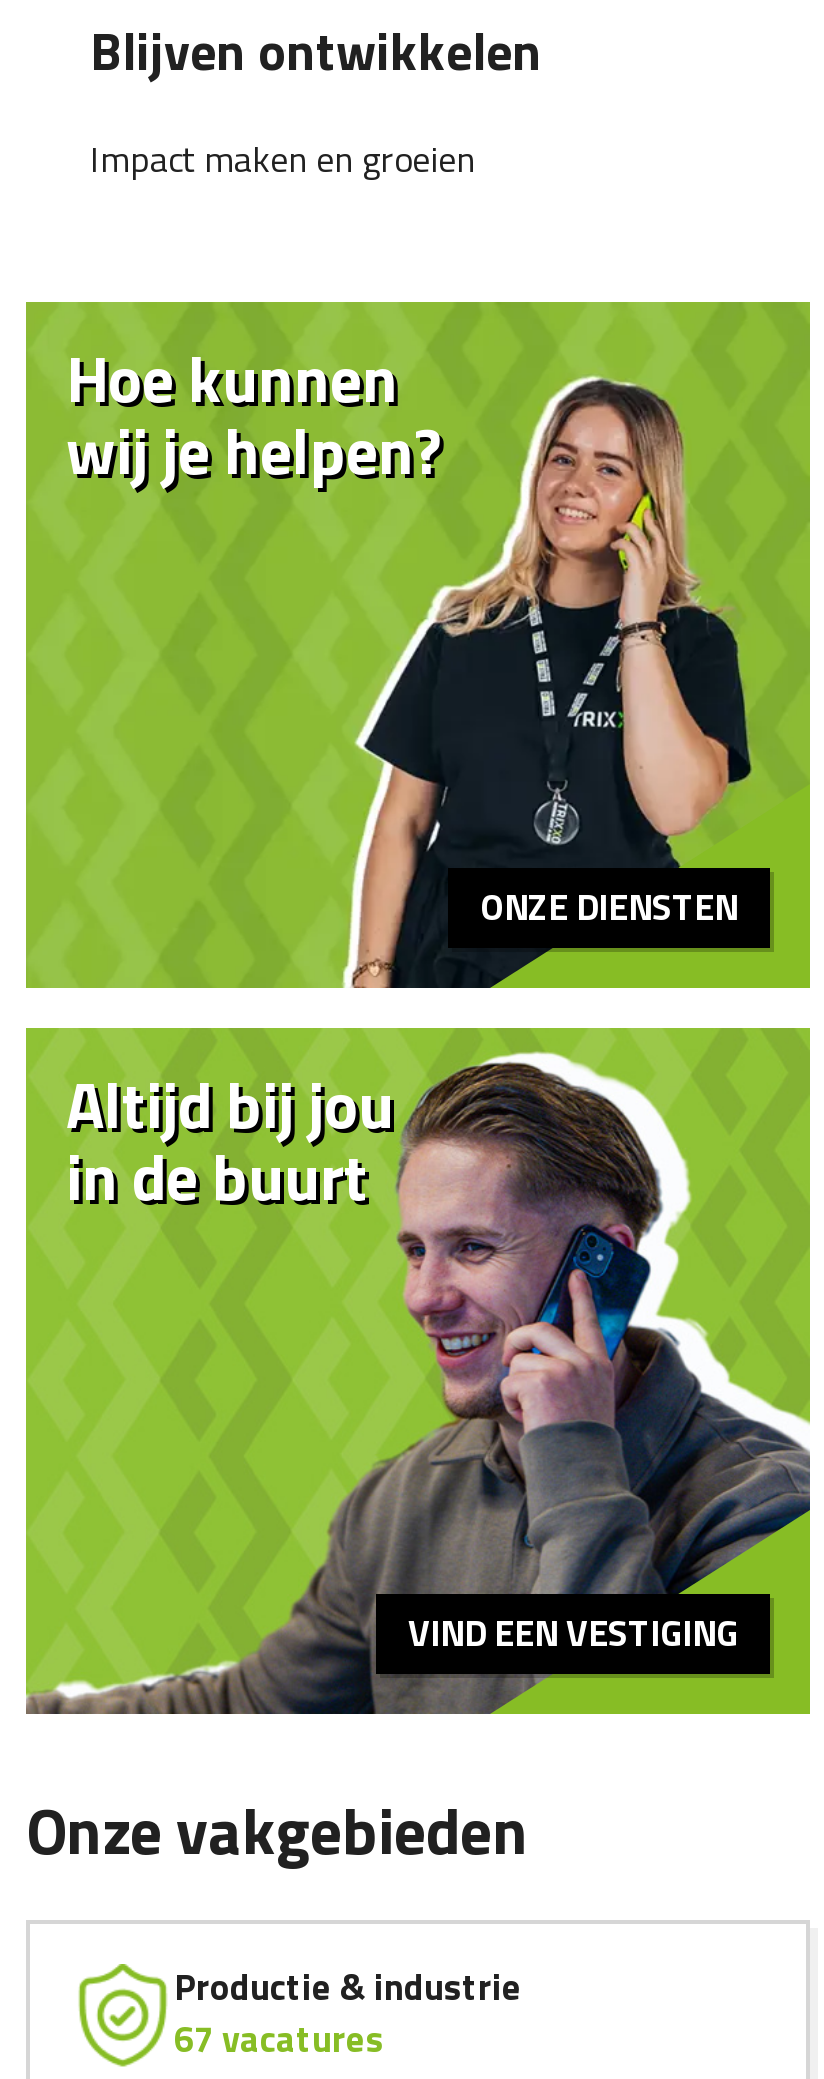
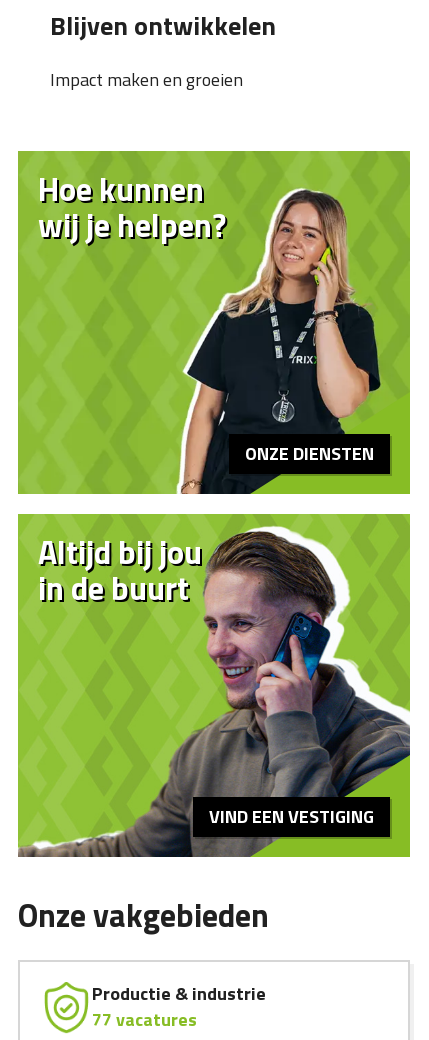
[174,2012,384,2066] 67 vacatures -> [92,1006,197,1033] 77 vacatures

